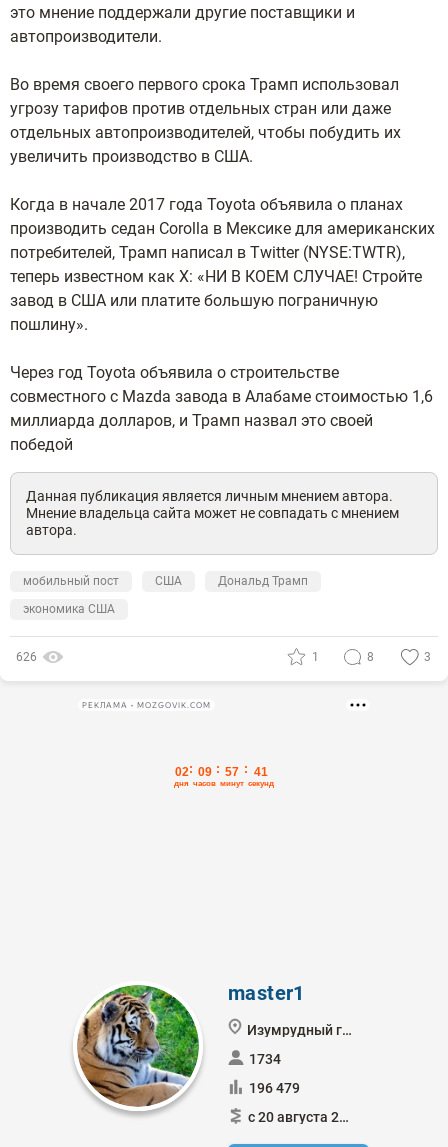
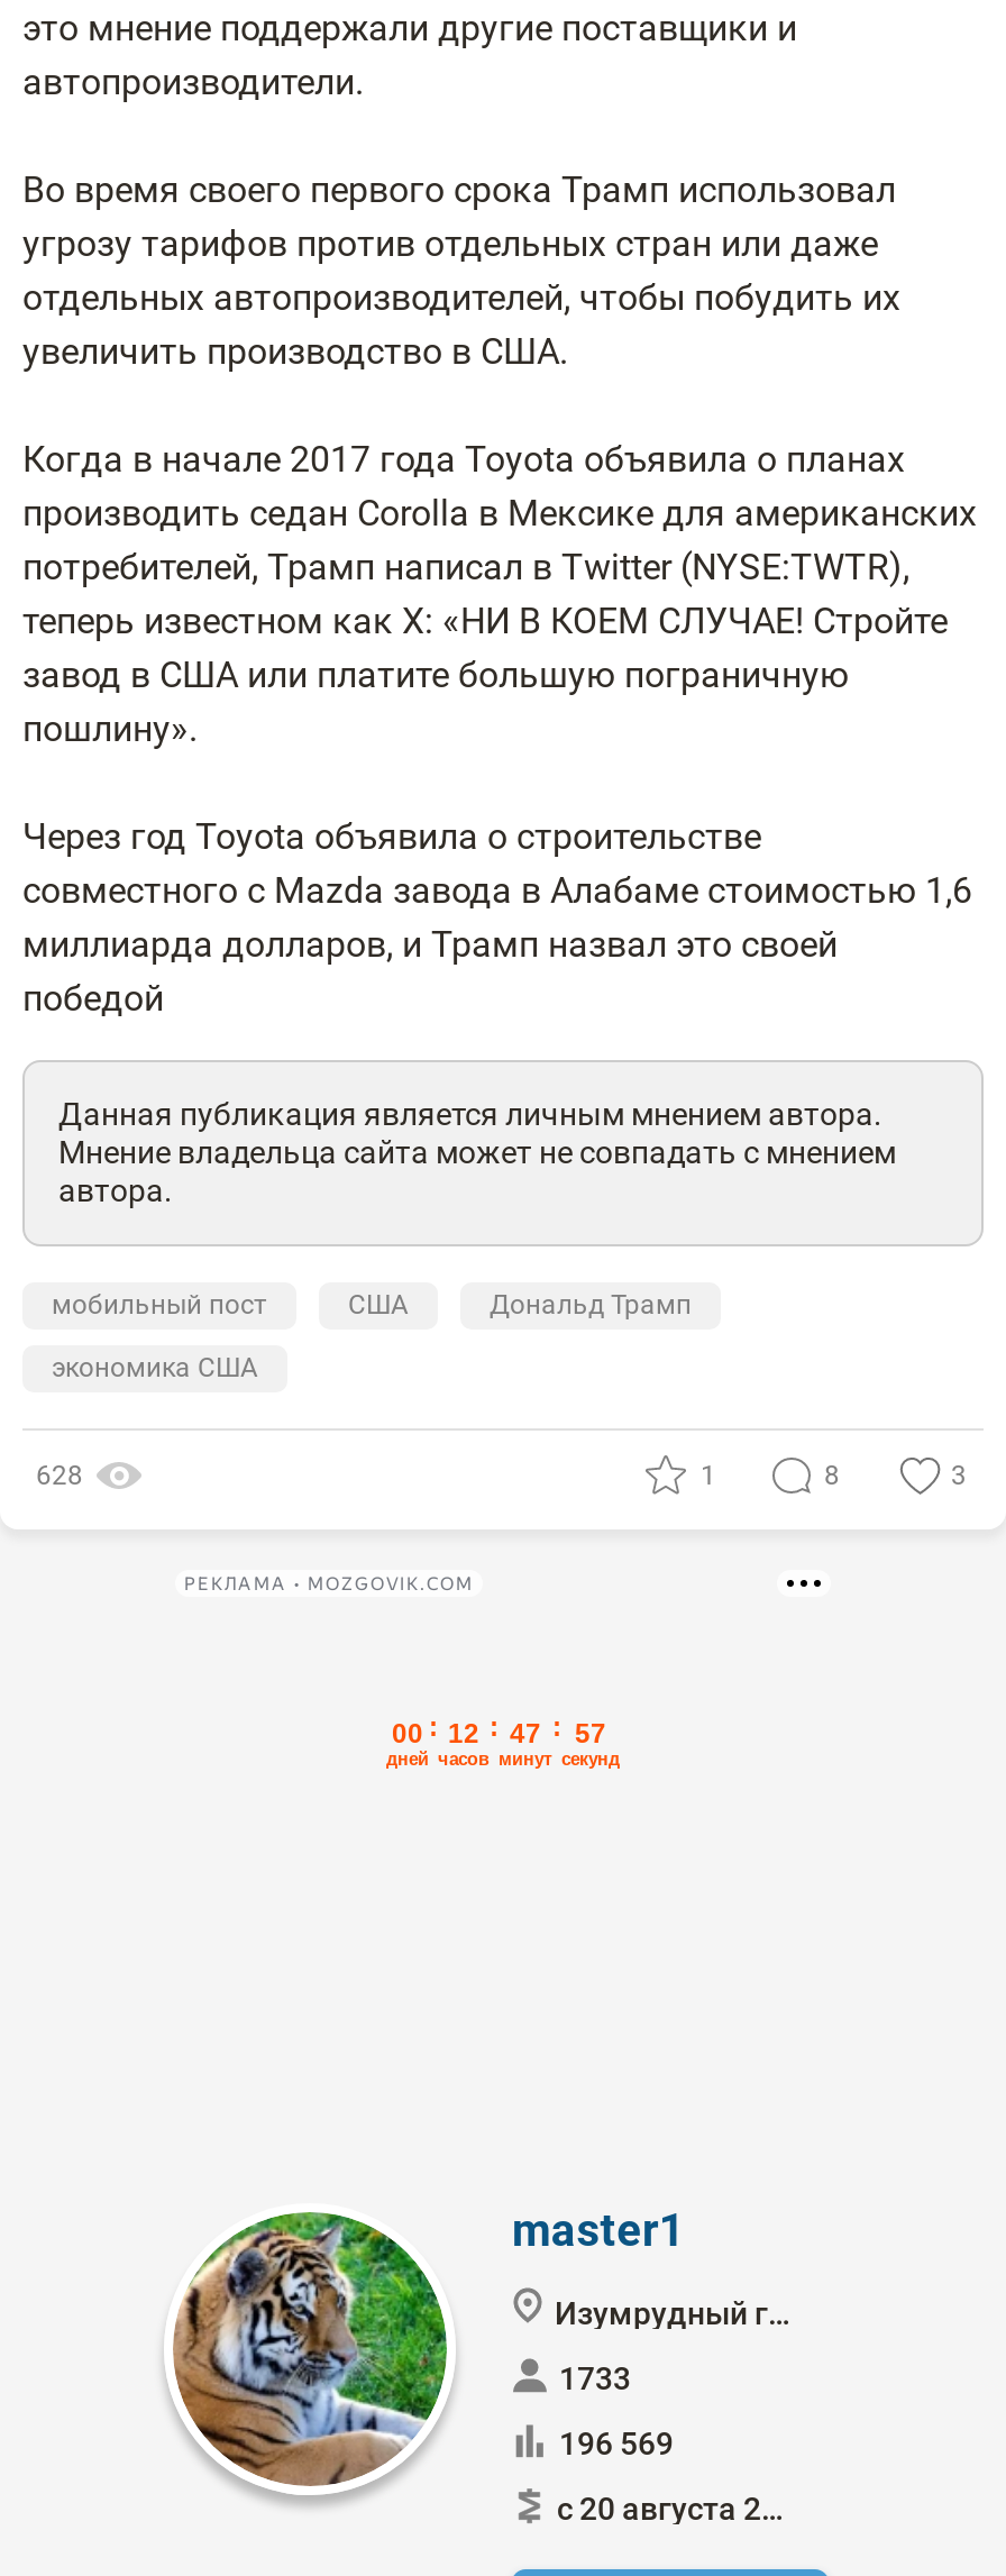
[16,650,37,664] 626 -> [36,1460,83,1491] 628
[249,1051,281,1067] 1734 -> [559,2360,631,2396] 1733
[249,1080,300,1096] 196 479 -> [559,2426,674,2461] 196 569

